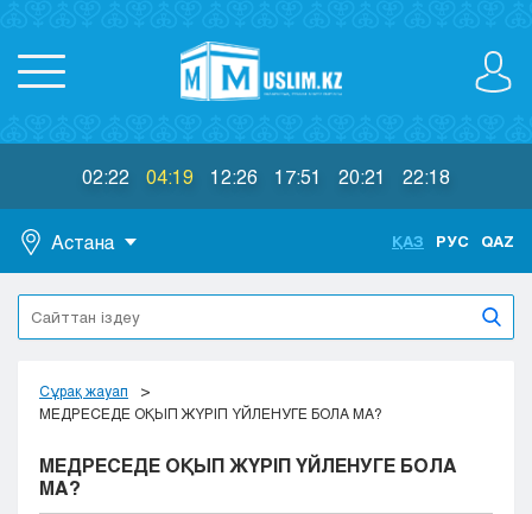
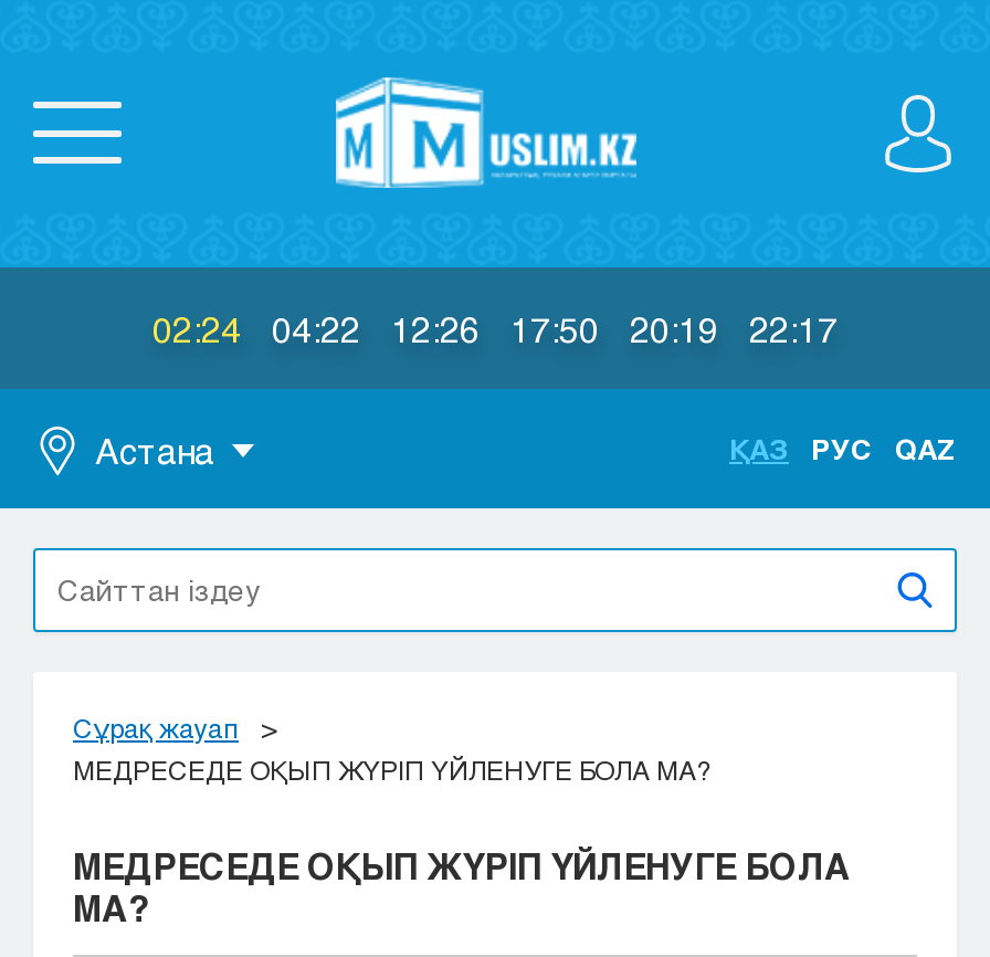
[82,165,129,188] 02:22 -> [152,307,241,349] 02:24
[146,165,194,188] 04:19 -> [272,307,360,349] 04:22
[274,165,322,188] 17:51 -> [510,307,599,349] 17:50
[338,165,386,188] 20:21 -> [630,307,718,349] 20:19
[403,165,450,188] 22:18 -> [749,307,838,349] 22:17

